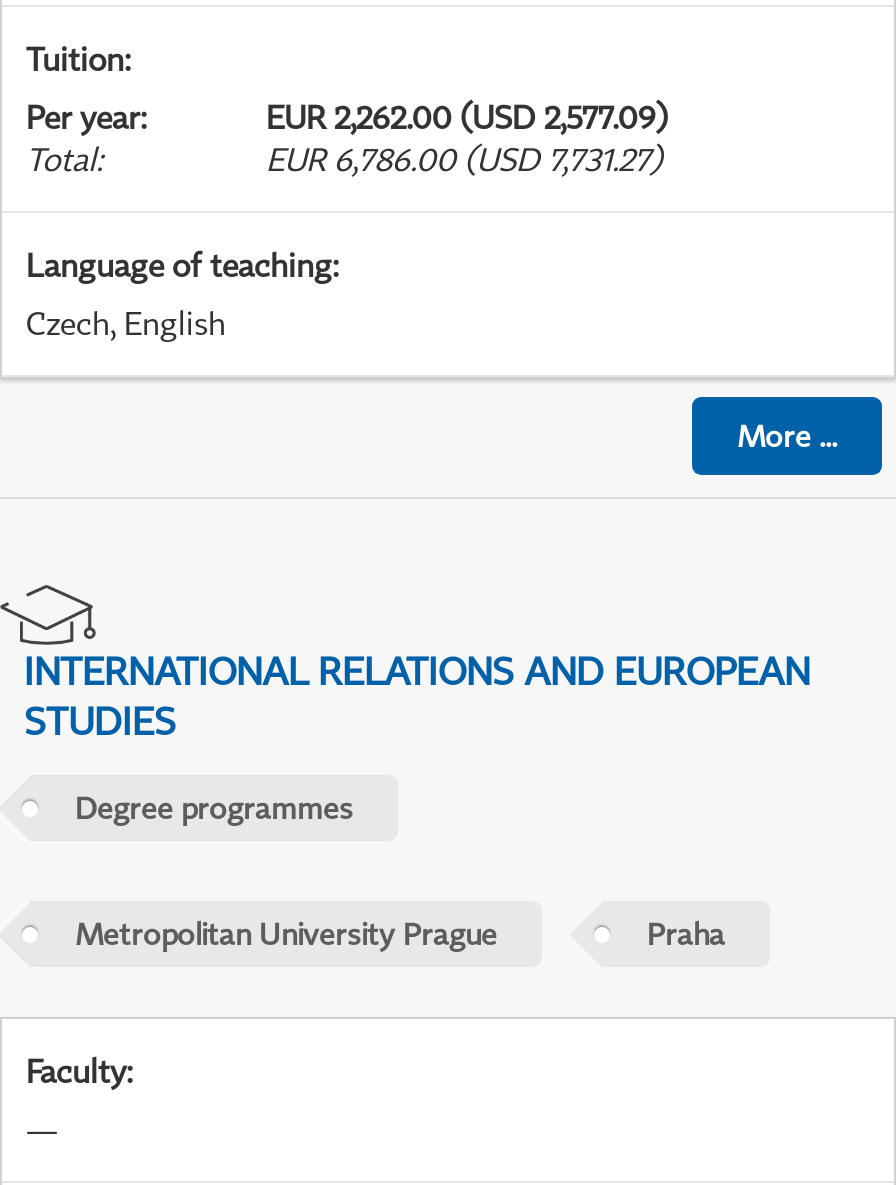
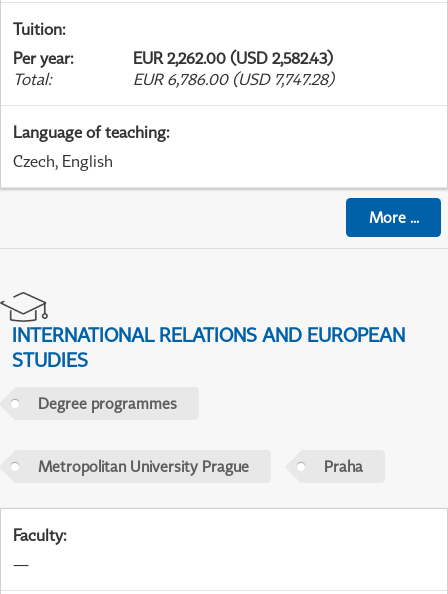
[266,97,668,137] EUR 2,262.00 (USD 2,577.09) -> [133,48,333,68] EUR 2,262.00 (USD 2,582.43)
[266,139,662,179] EUR 6,786.00 (USD 7,731.27) -> [133,69,334,89] EUR 6,786.00 (USD 7,747.28)

